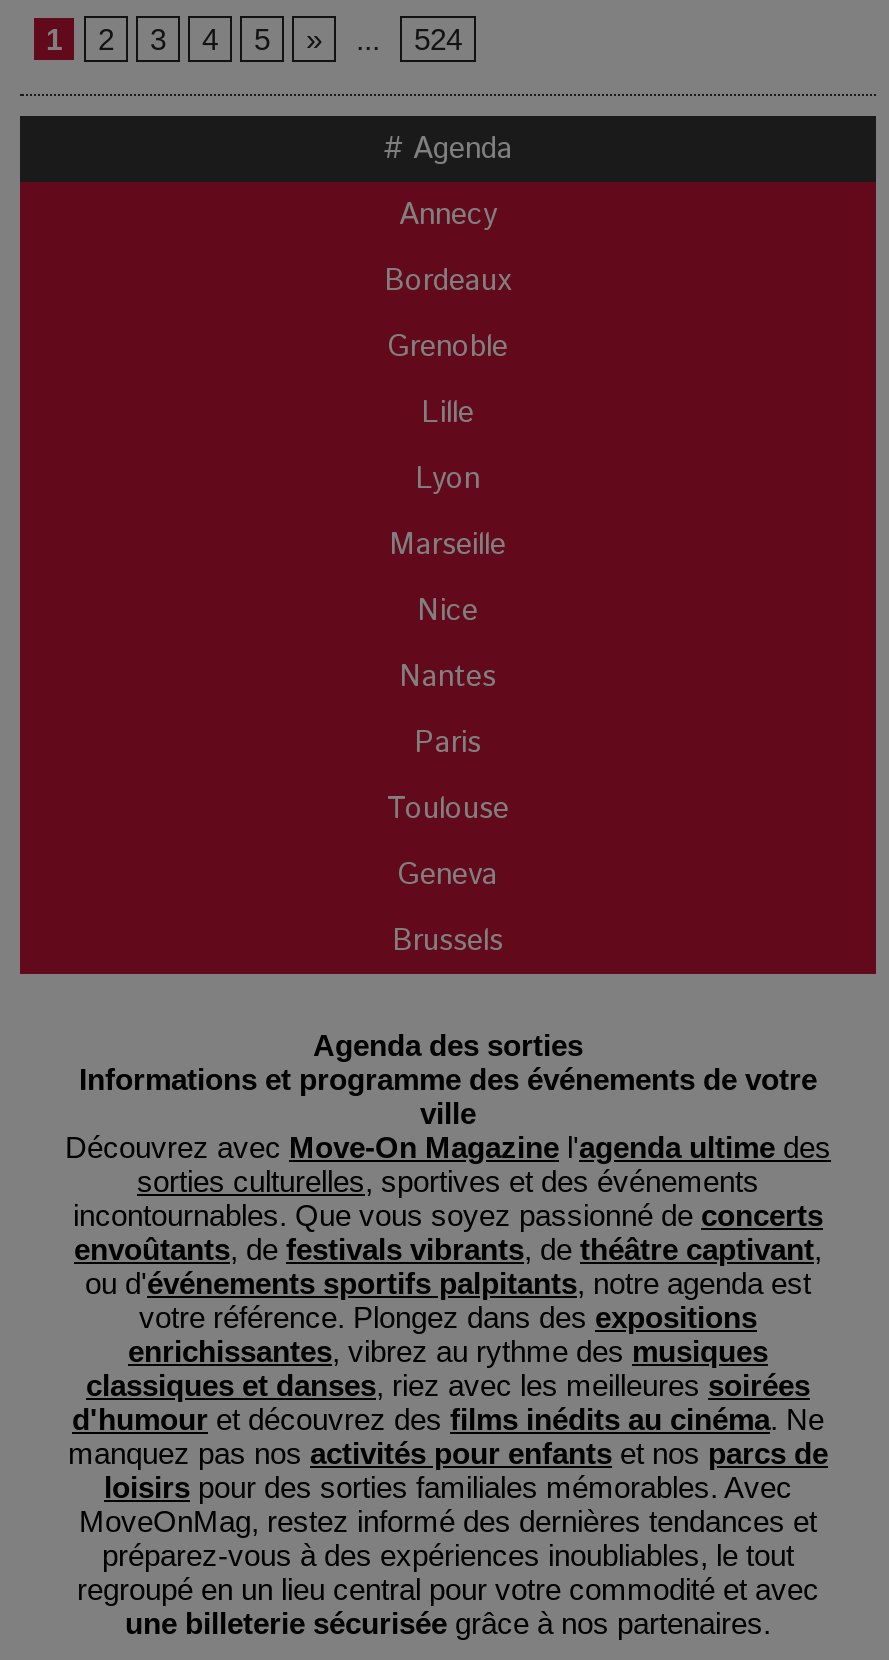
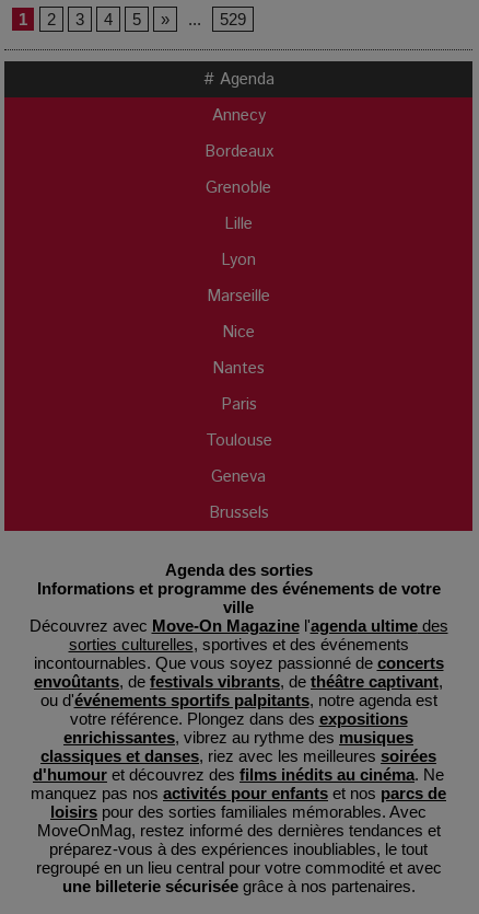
[414,22,462,56] 524 -> [220,10,246,28] 529

